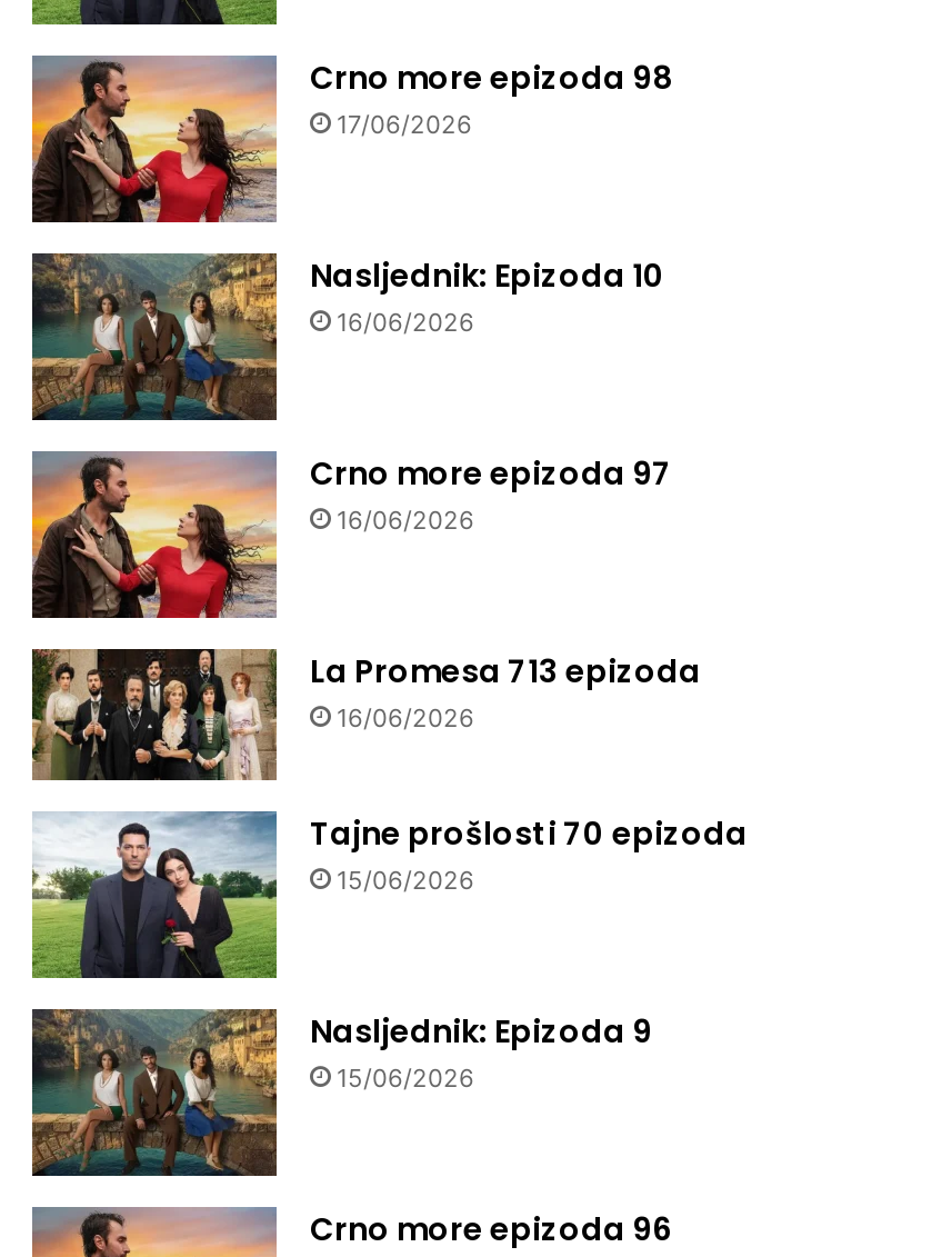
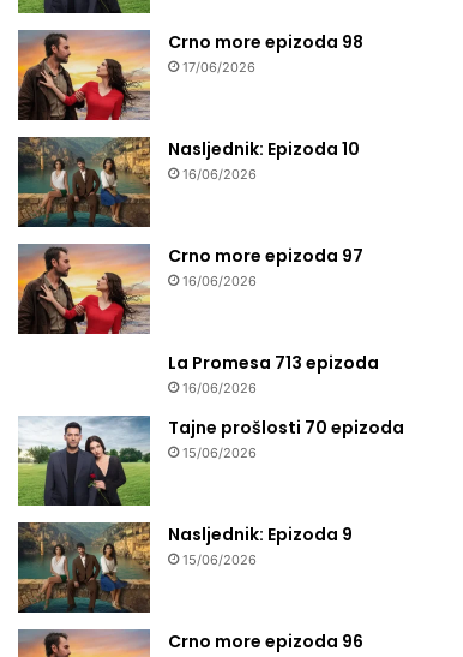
[30,647,279,785] [image] -> none

